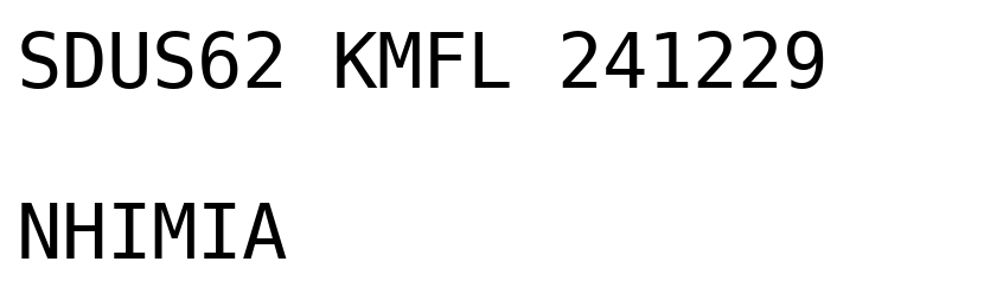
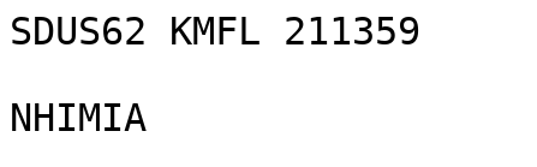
[17,19,828,104] SDUS62 KMFL 241229 -> [10,10,420,53] SDUS62 KMFL 211359

